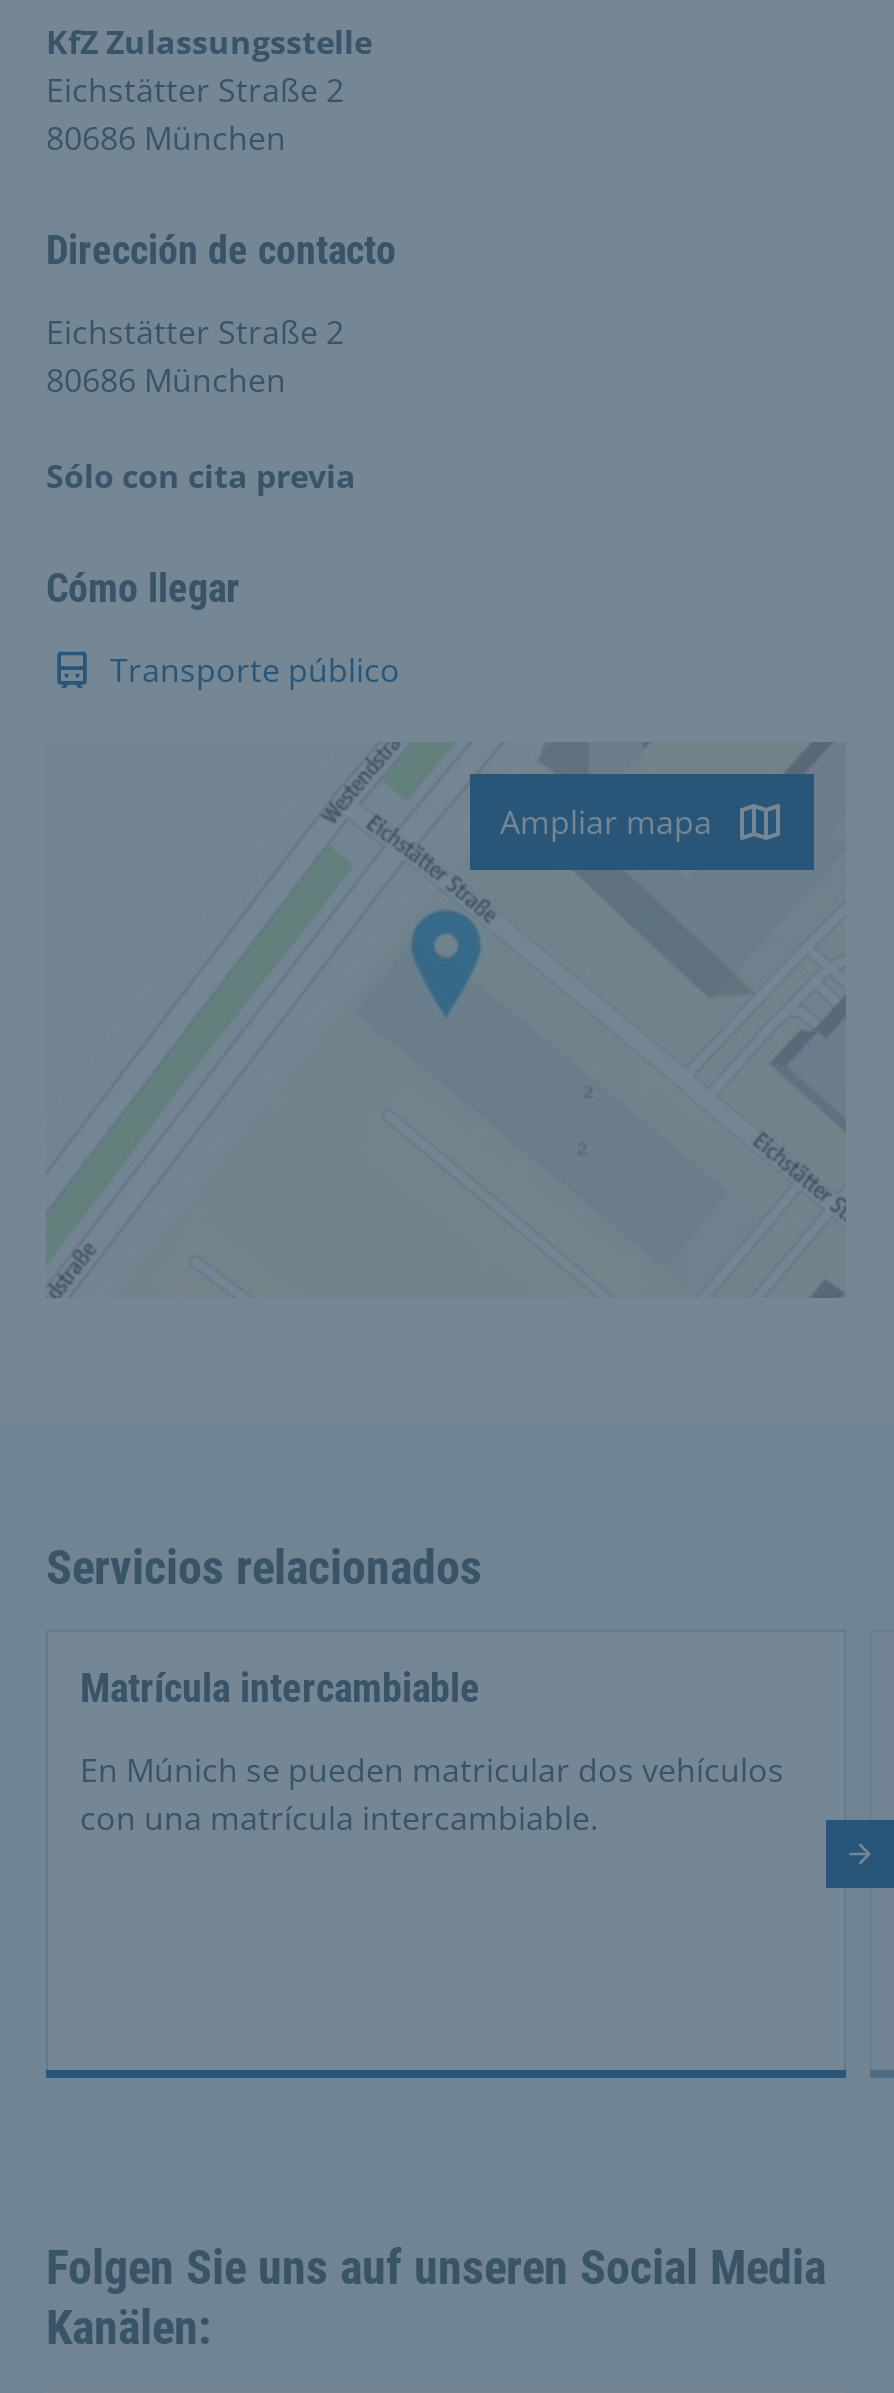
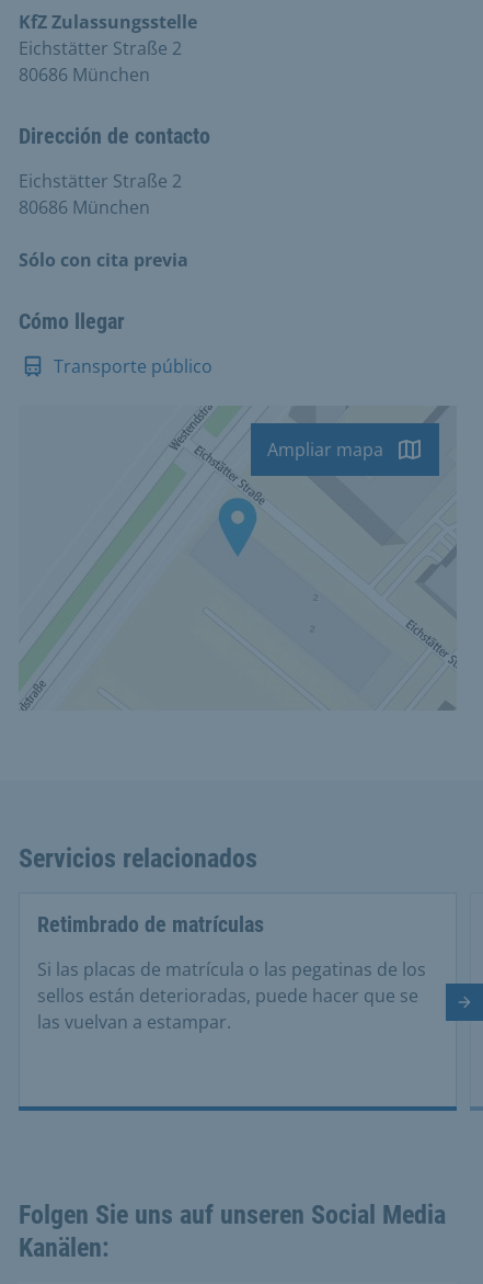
[80,1664,480,1712] Matrícula intercambiable -> [37,911,264,938] Retimbrado de matrículas
[80,1748,784,1840] En Múnich se pueden matricular dos vehículos | con una matrícula intercambiable. -> [37,957,426,1034] Si las placas de matrícula o las pegatinas de los | sellos están deterioradas, puede hacer que se | las vuelvan a estampar.

